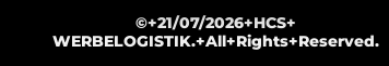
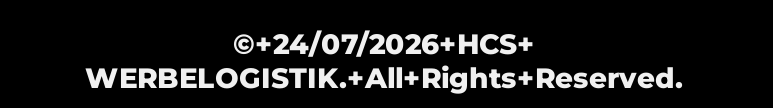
[135,13,296,33] ©+21/07/2026+HCS+ -> [233,27,535,63] ©+24/07/2026+HCS+

